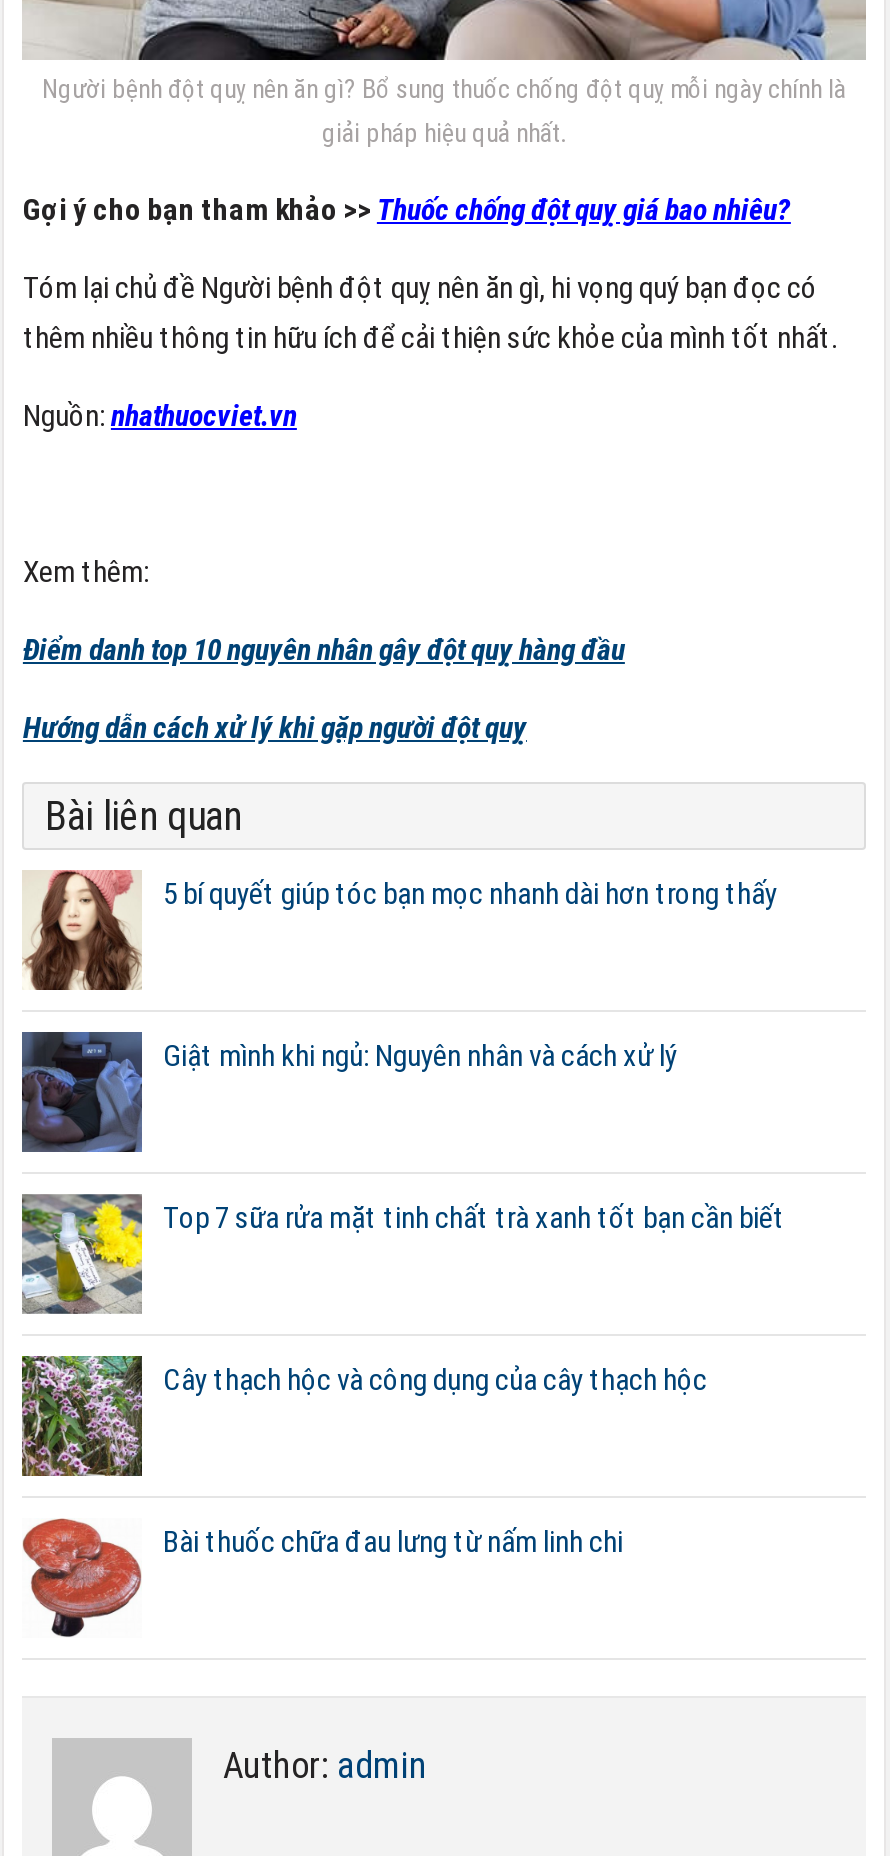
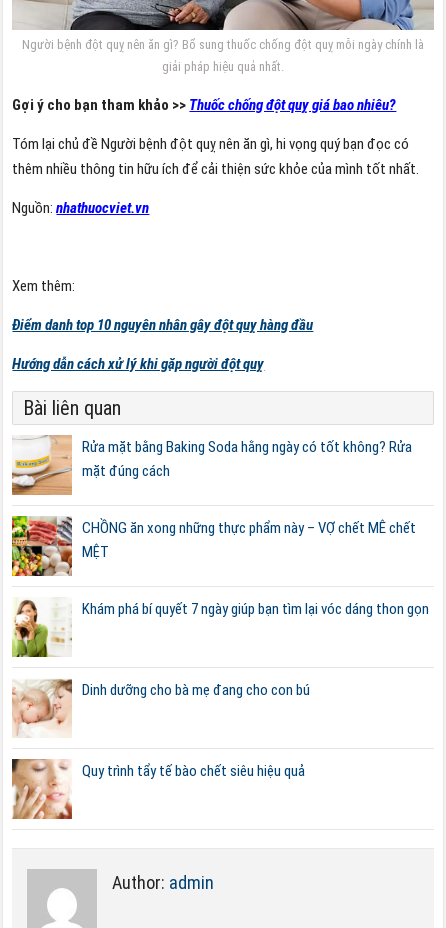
[22,868,777,992] [image] | 5 bí quyết giúp tóc bạn mọc nhanh dài hơn trong thấy -> [11,435,412,496] [image] | Rửa mặt bằng Baking Soda hằng ngày có tốt không? Rửa | mặt đúng cách
[20,1030,677,1154] [image] | Giật mình khi ngủ: Nguyên nhân và cách xử lý -> [11,515,416,577] [image] | CHỒNG ăn xong những thực phẩm này – VỢ chết MÊ chết | MỆT
[20,1192,785,1316] [image] | Top 7 sữa rửa mặt tinh chất trà xanh tốt bạn cần biết -> [11,597,429,658] [image] | Khám phá bí quyết 7 ngày giúp bạn tìm lại vóc dáng thon gọn
[20,1354,707,1478] [image] | Cây thạch hộc và công dụng của cây thạch hộc -> [11,678,310,738] [image] | Dinh dưỡng cho bà mẹ đang cho con bú
[22,1518,623,1638] [image] | Bài thuốc chữa đau lưng từ nấm linh chi -> [11,758,305,820] [image] | Quy trình tẩy tế bào chết siêu hiệu quả

